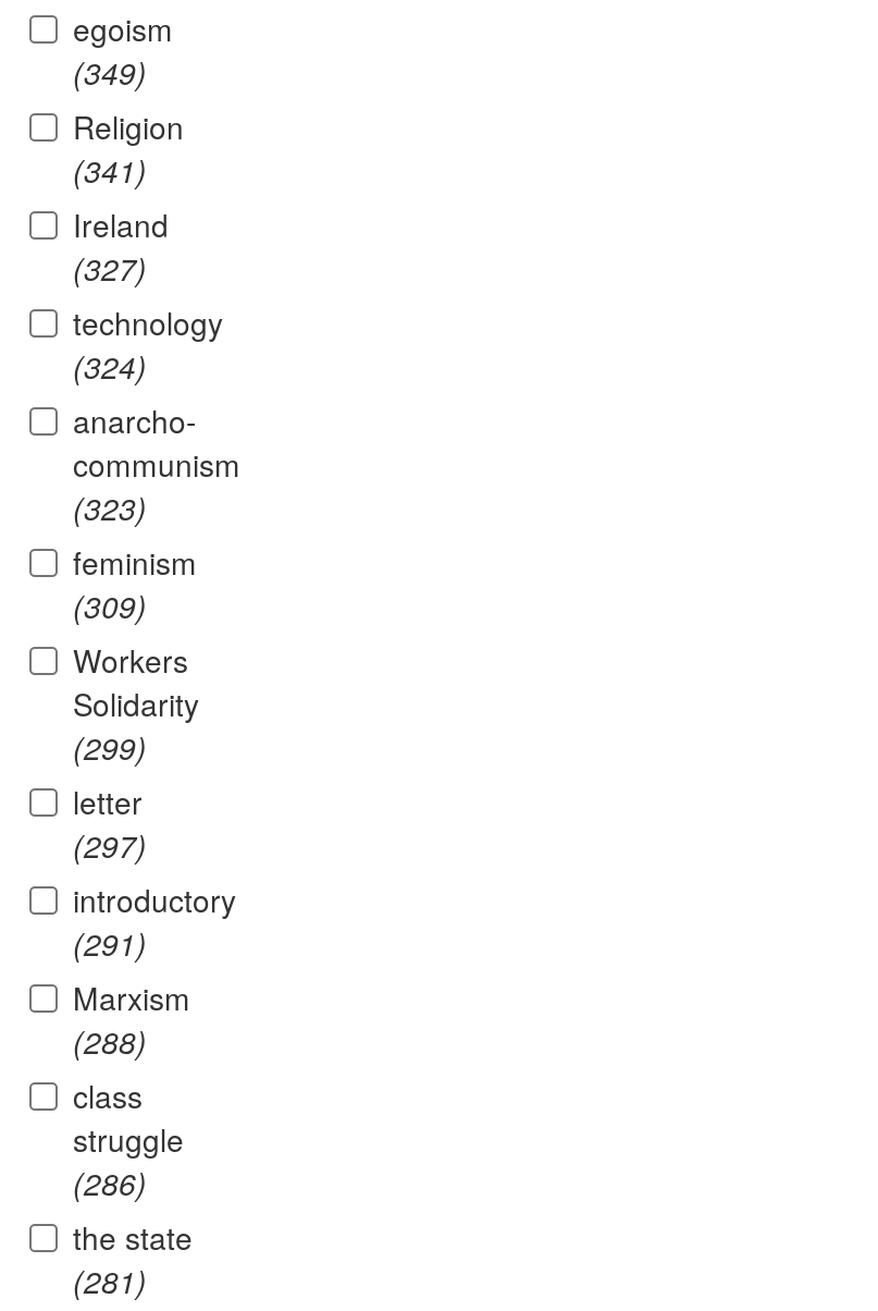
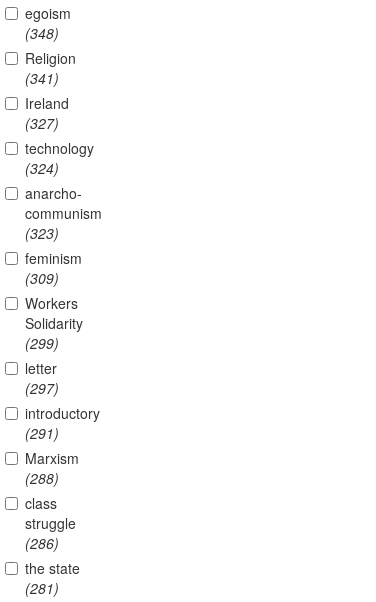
[73,50,147,94] (349) -> [25,23,59,43] (348)

